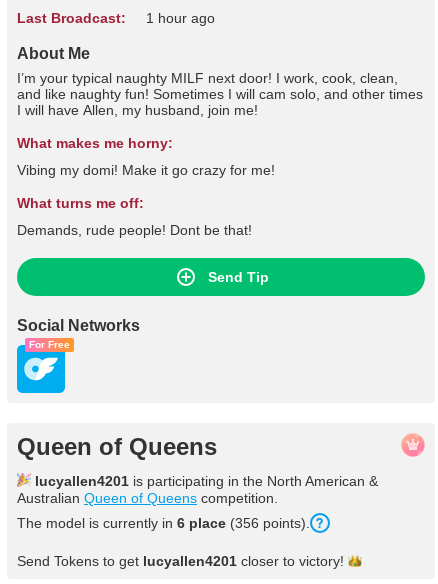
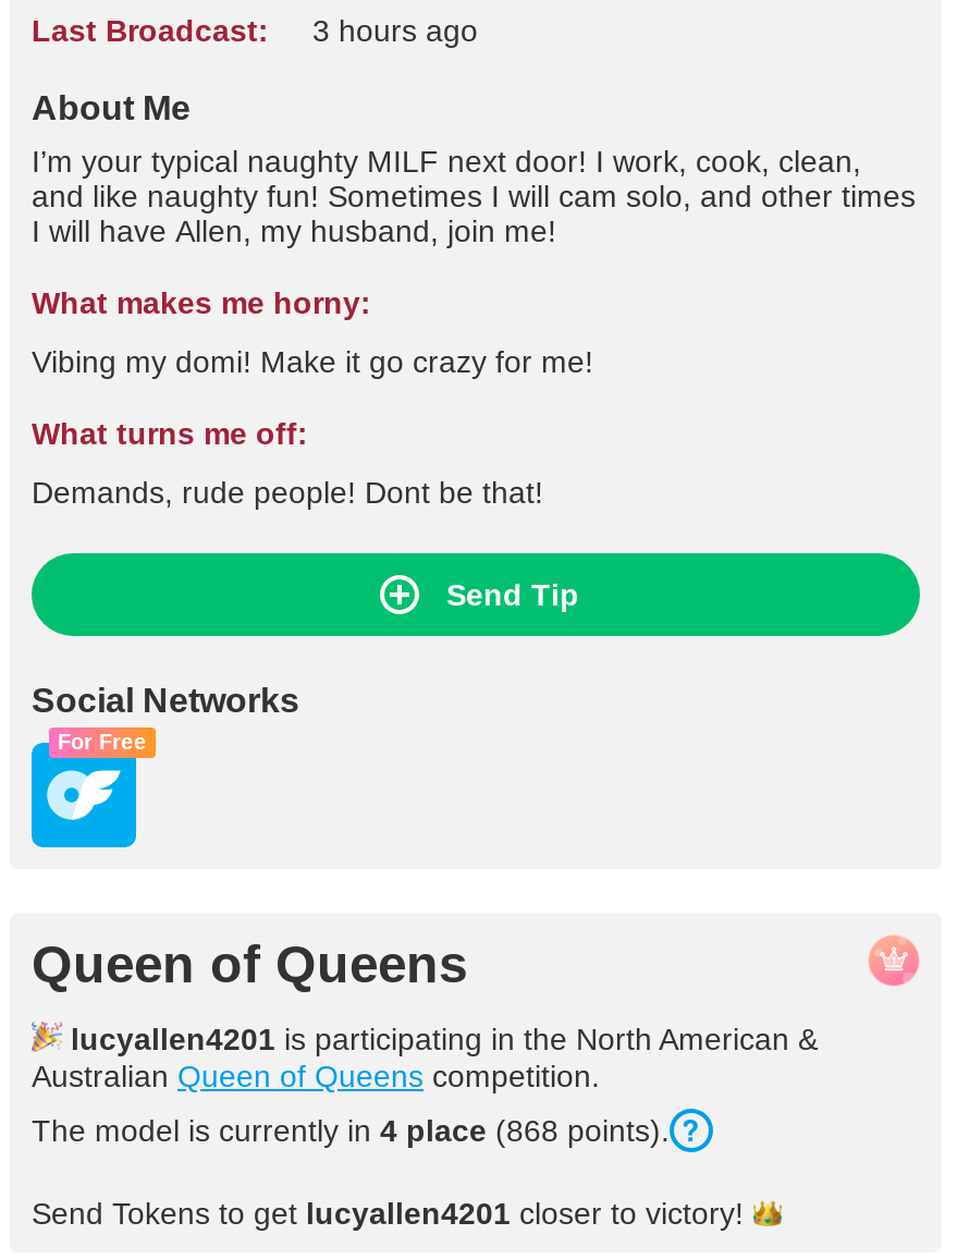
[17,10,215,26] Last Broadcast: 1 hour ago -> [32,13,478,48] Last Broadcast: 3 hours ago
[17,515,310,531] The model is currently in 6 place (356 points). -> [32,1113,670,1148] The model is currently in 4 place (868 points).

